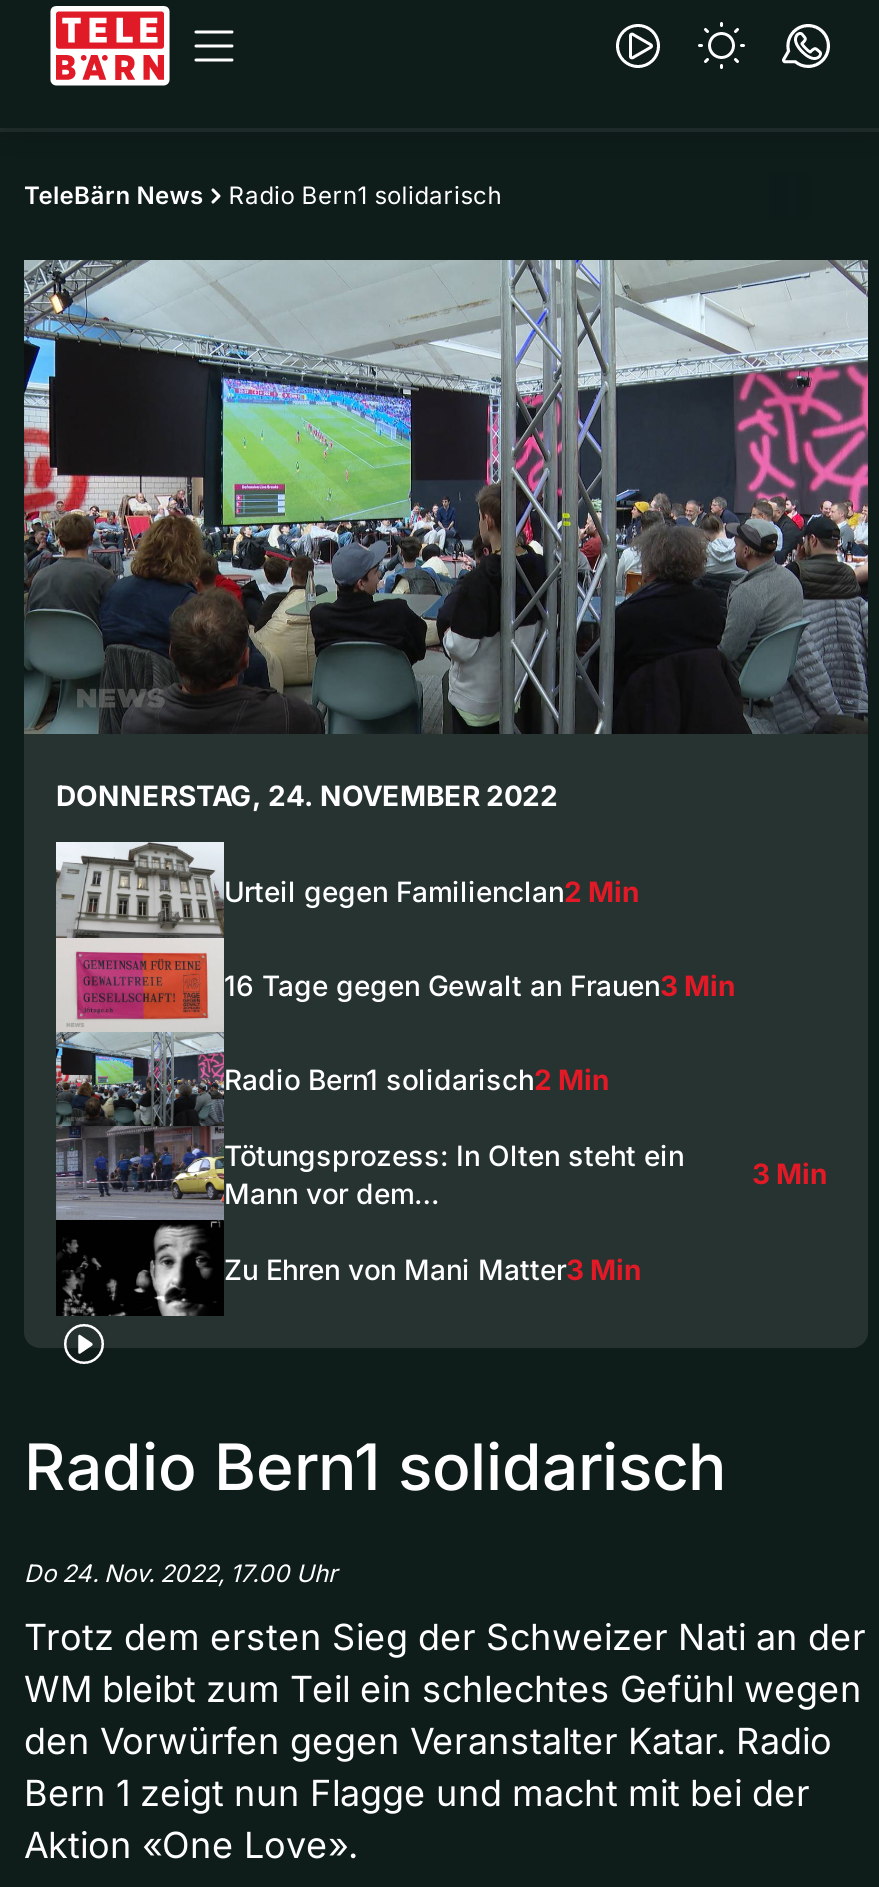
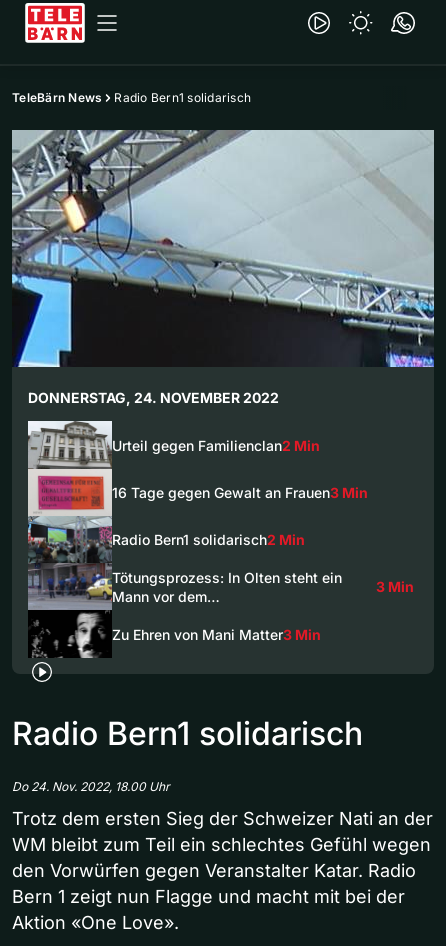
[22,258,870,736] [image] -> [11,129,435,368] [image]
[24,1557,338,1587] Do 24. Nov. 2022, 17.00 Uhr -> [12,779,170,794] Do 24. Nov. 2022, 18.00 Uhr

